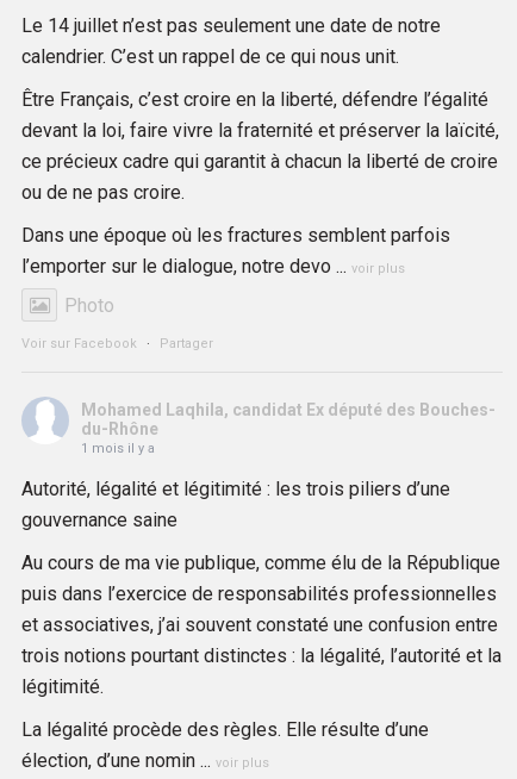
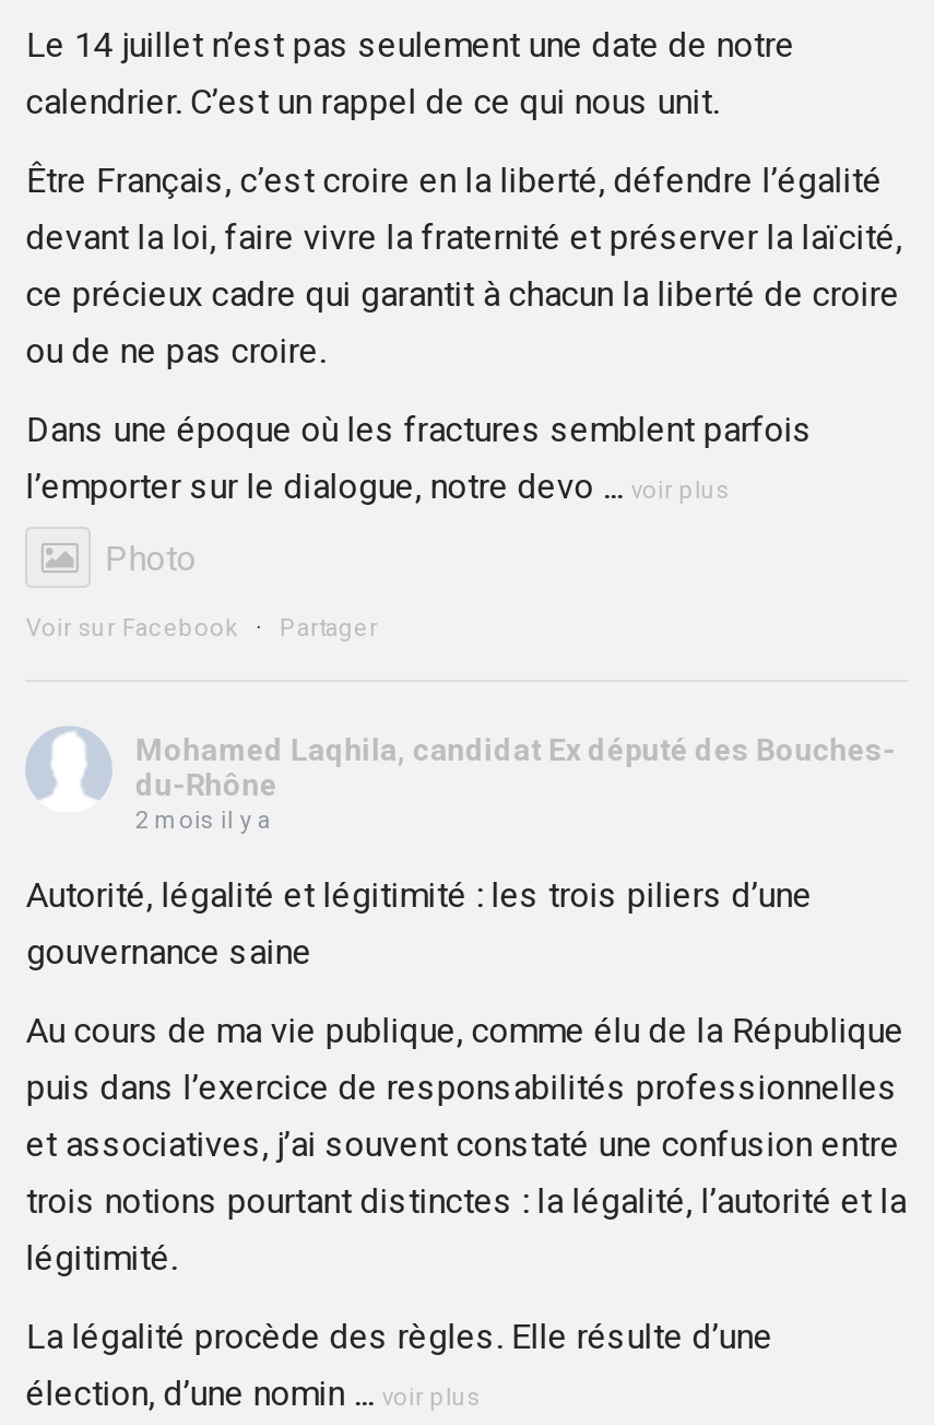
[81,440,155,456] 1 mois il y a -> [135,807,271,836] 2 mois il y a

